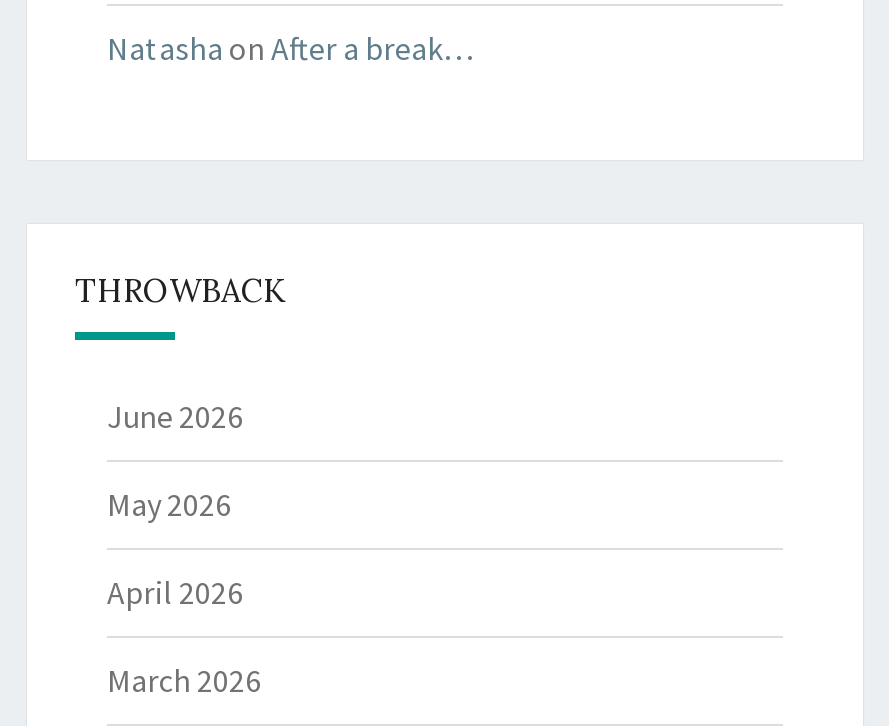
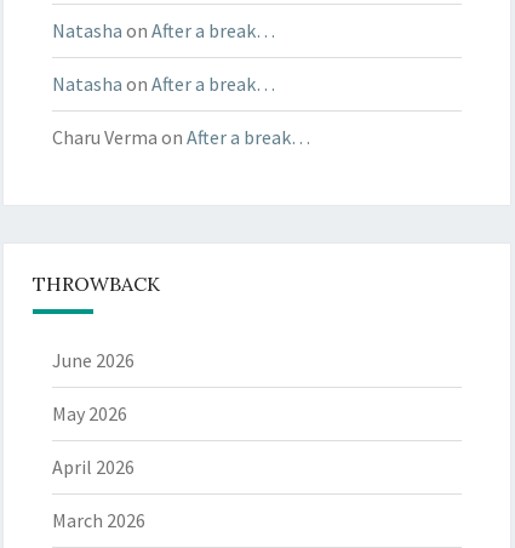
none -> [52,72,310,149] Natasha on After a break… | Charu Verma on After a break…

